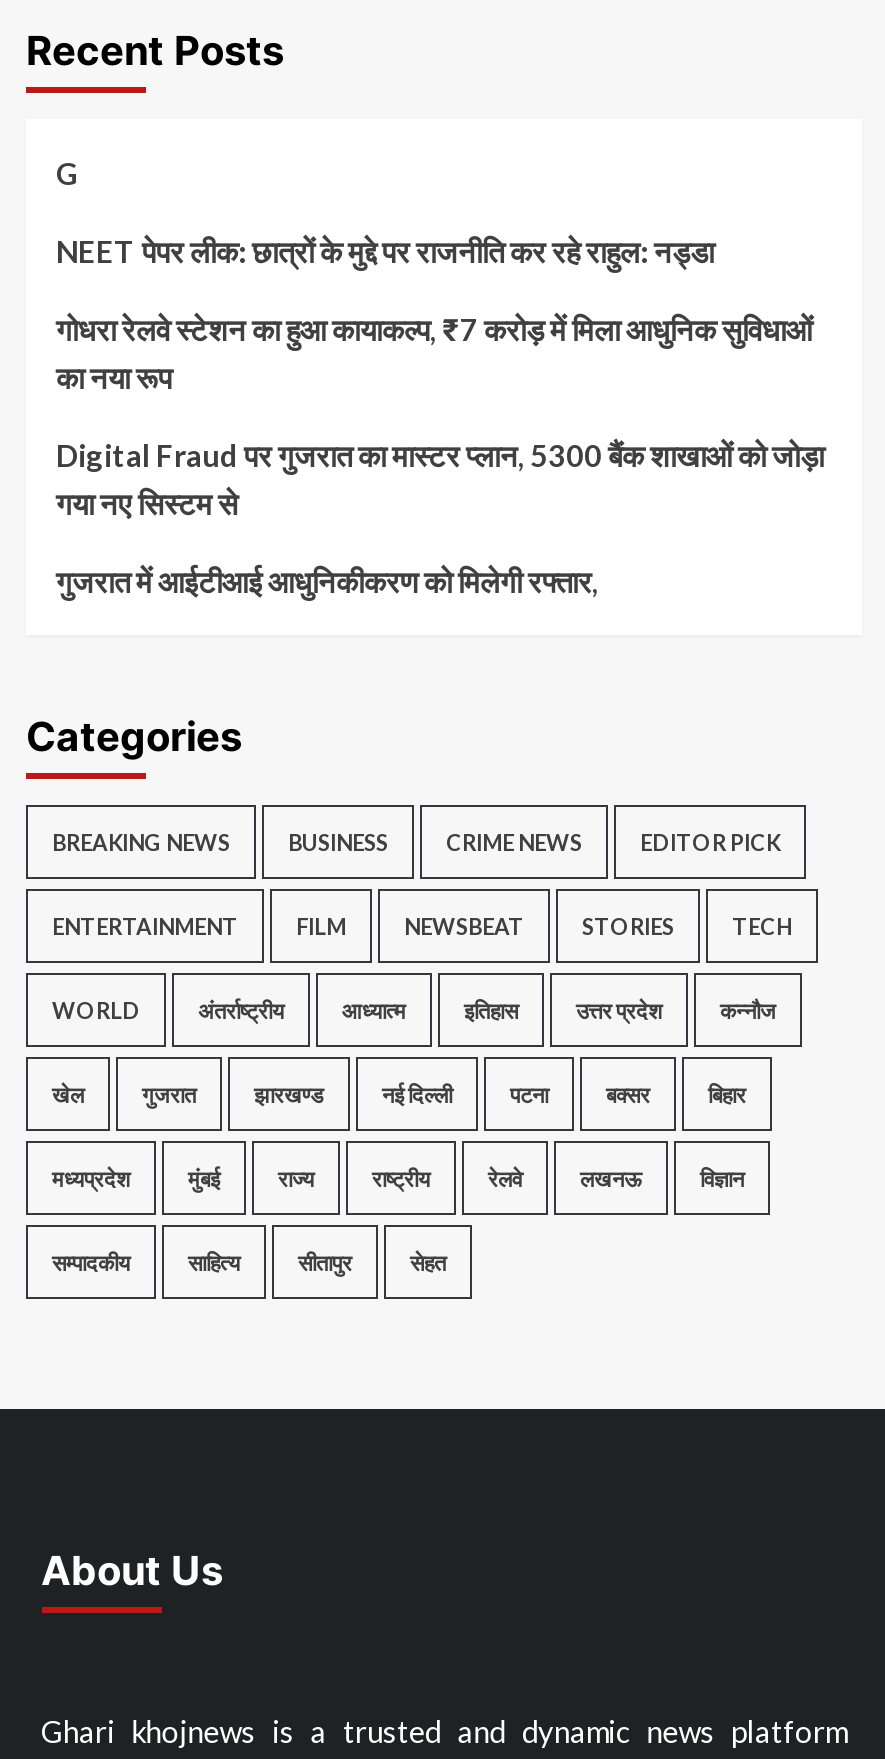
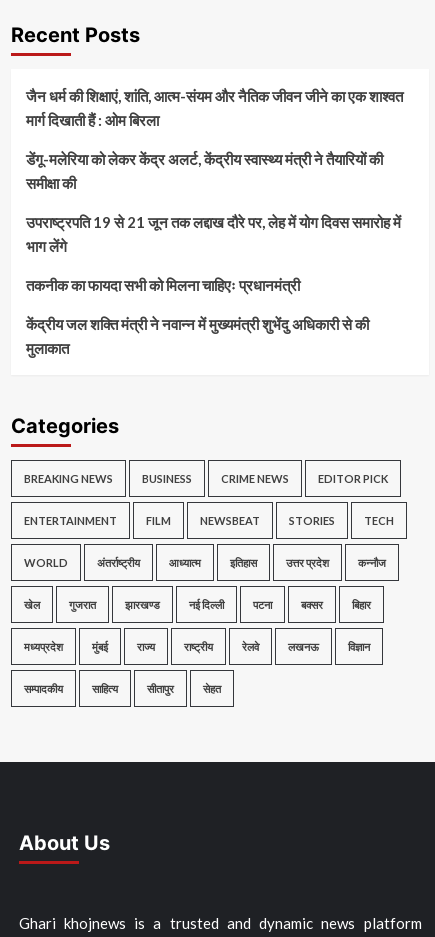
[56,156,80,192] G -> [26,87,403,129] जैन धर्म की शिक्षाएं, शांति, आत्म-संयम और नैतिक जीवन जीने का एक शाश्वत | मार्ग दिखाती हैं : ओम बिरला
[56,234,714,270] NEET पेपर लीक: छात्रों के मुद्दे पर राजनीति कर रहे राहुल: नड्डा -> [26,150,383,192] डेंगू-मलेरिया को लेकर केंद्र अलर्ट, केंद्रीय स्वास्थ्य मंत्री ने तैयारियों की | समीक्षा की
[56,312,812,396] गोधरा रेलवे स्टेशन का हुआ कायाकल्प, ₹7 करोड़ में मिला आधुनिक सुविधाओं | का नया रूप -> [26,213,401,255] उपराष्ट्रपति 19 से 21 जून तक लद्दाख दौरे पर, लेह में योग दिवस समारोह में | भाग लेंगे
[56,438,824,522] Digital Fraud पर गुजरात का मास्टर प्लान, 5300 बैंक शाखाओं को जोड़ा | गया नए सिस्टम से -> [26,276,300,294] तकनीक का फायदा सभी को मिलना चाहिएः प्रधानमंत्री
[56,564,598,600] गुजरात में आईटीआई आधुनिकीकरण को मिलेगी रफ्तार, -> [26,315,369,357] केंद्रीय जल शक्ति मंत्री ने नवान्न में मुख्यमंत्री शुभेंदु अधिकारी से की | मुलाकात

